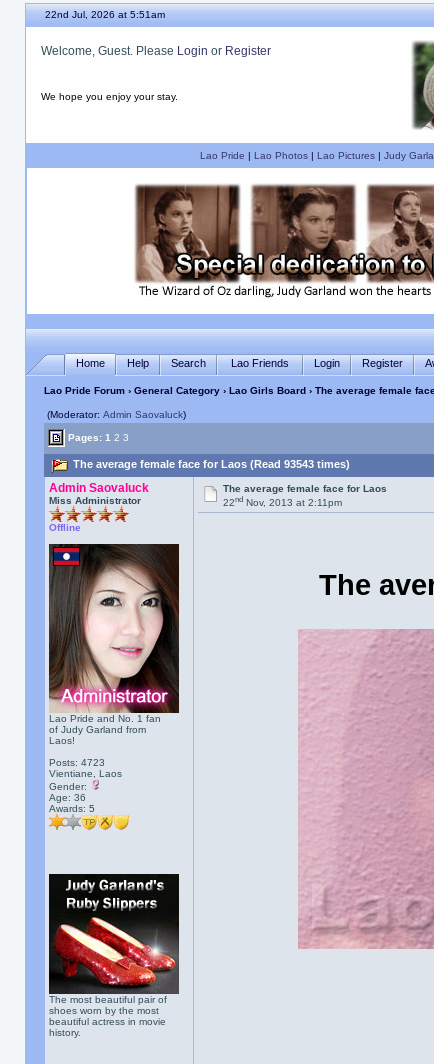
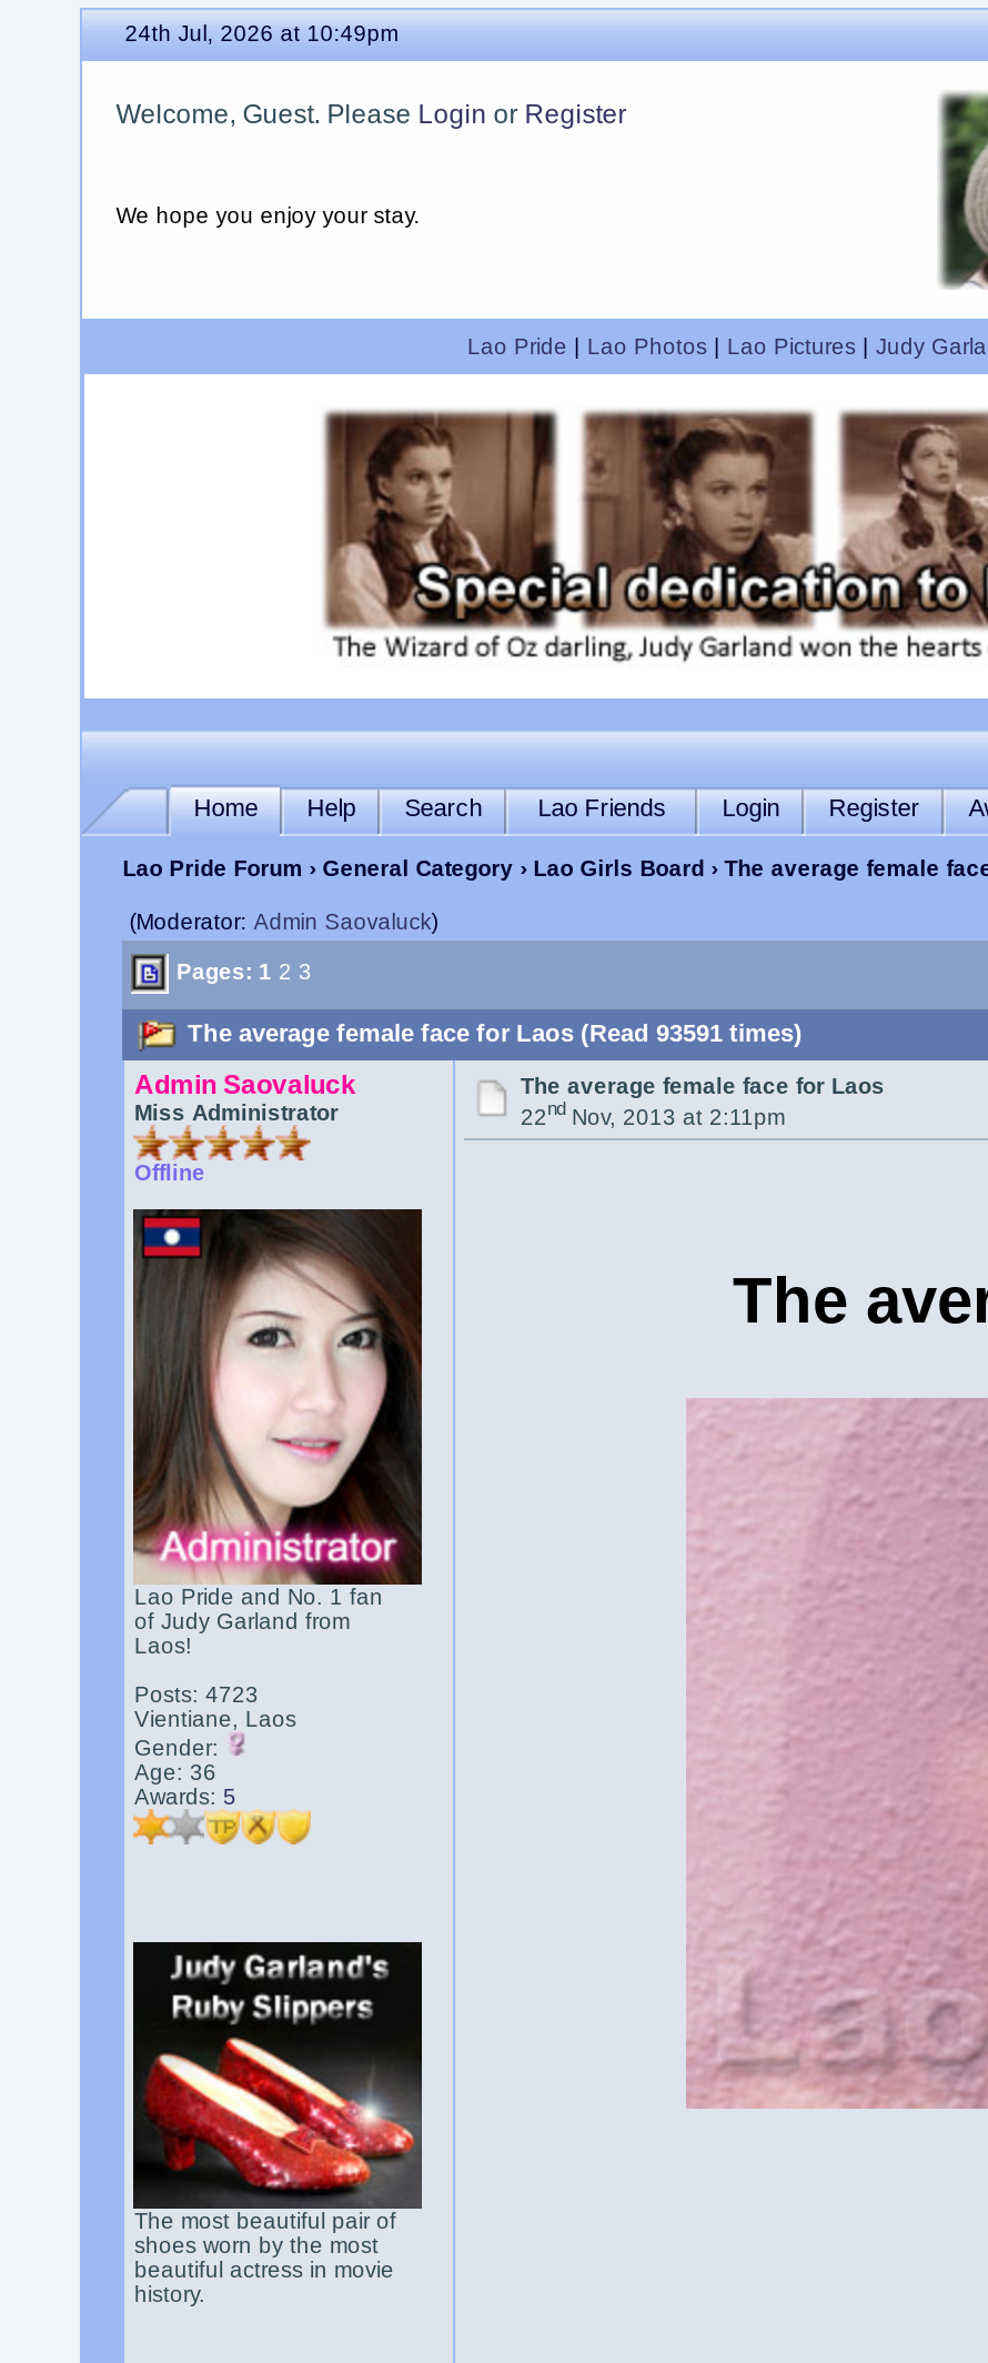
[45,9,165,20] 22nd Jul, 2026 at 5:51am -> [125,21,398,46] 24th Jul, 2026 at 10:49pm
[70,458,350,470] The average female face for Laos (Read 93543 times) -> [181,1019,803,1046] The average female face for Laos (Read 93591 times)

